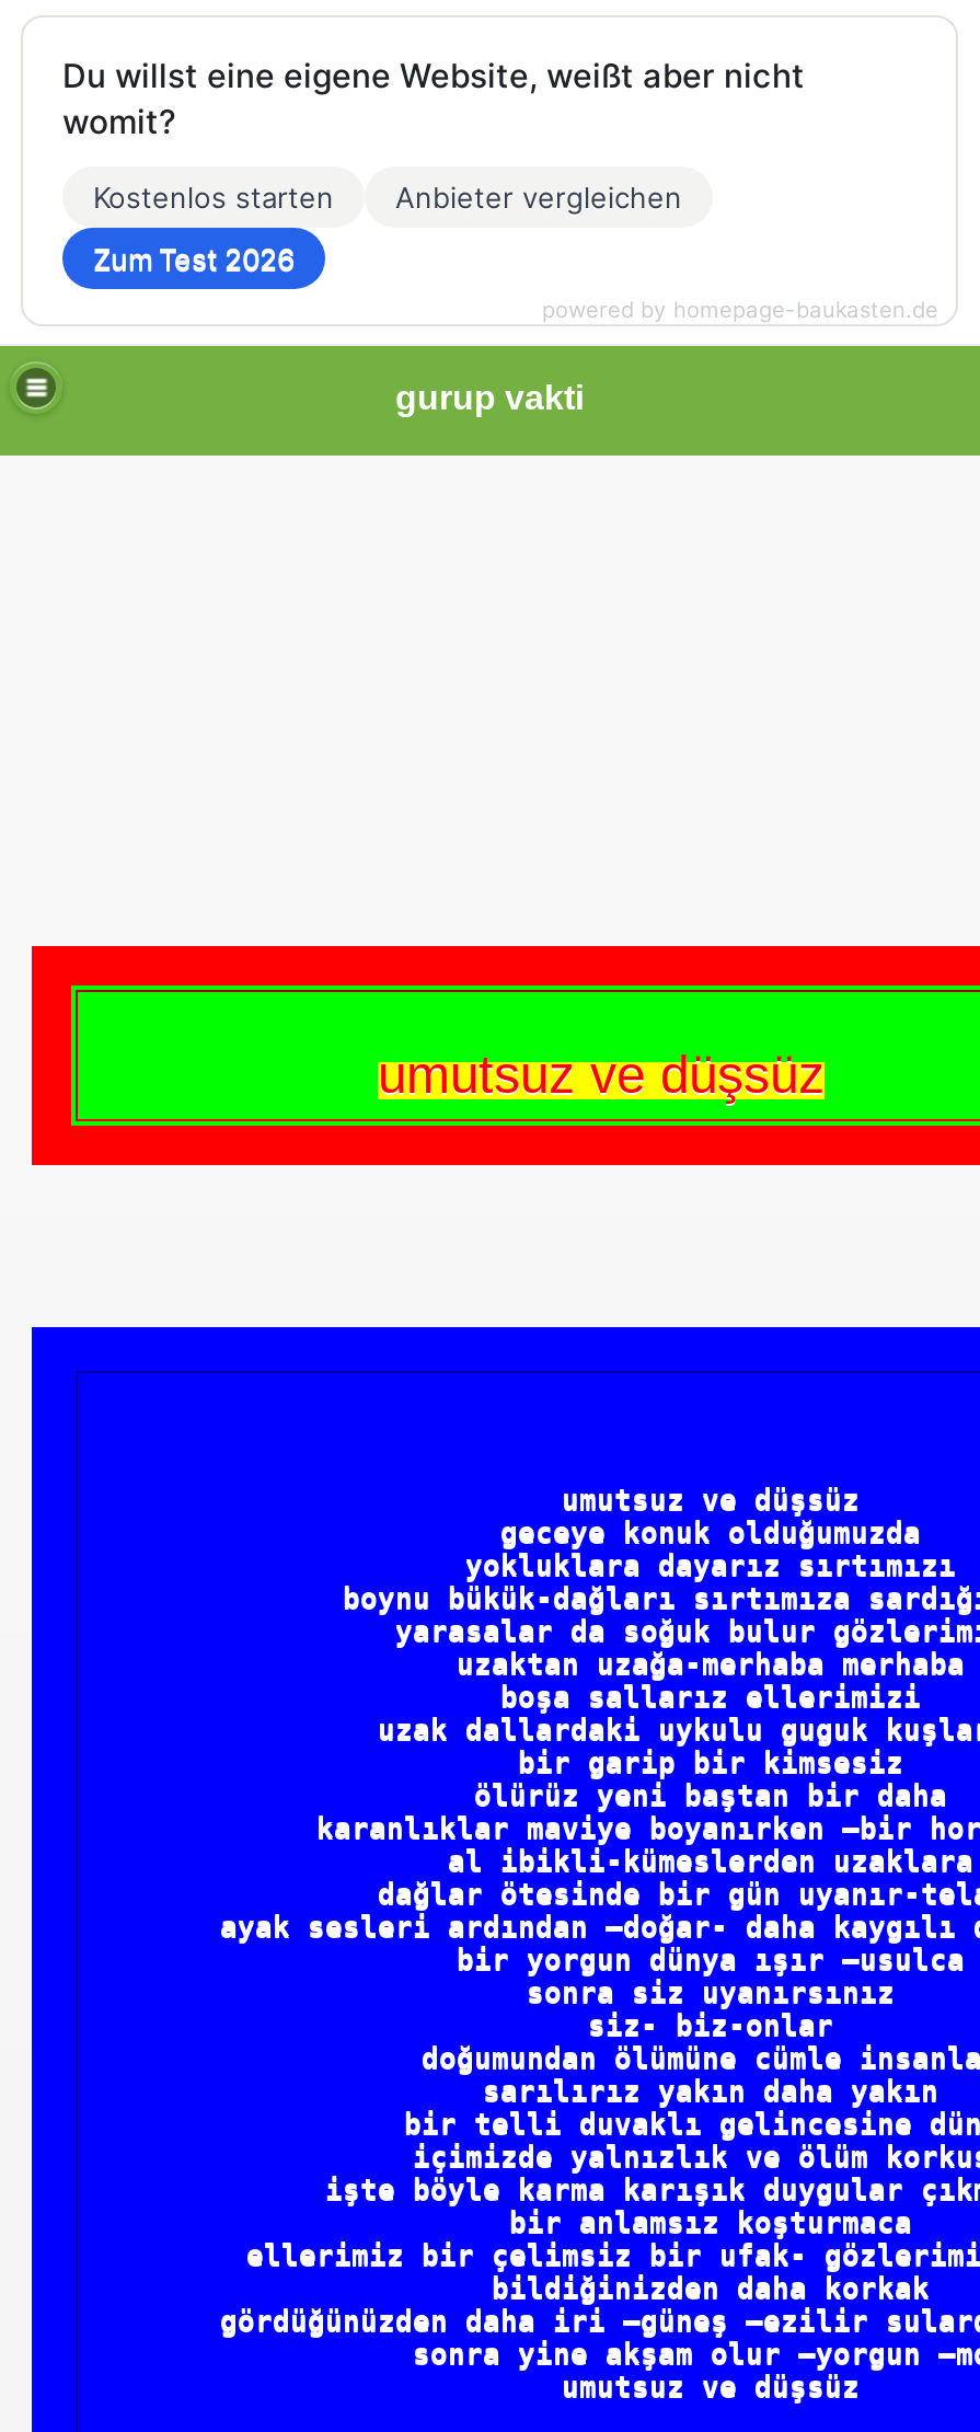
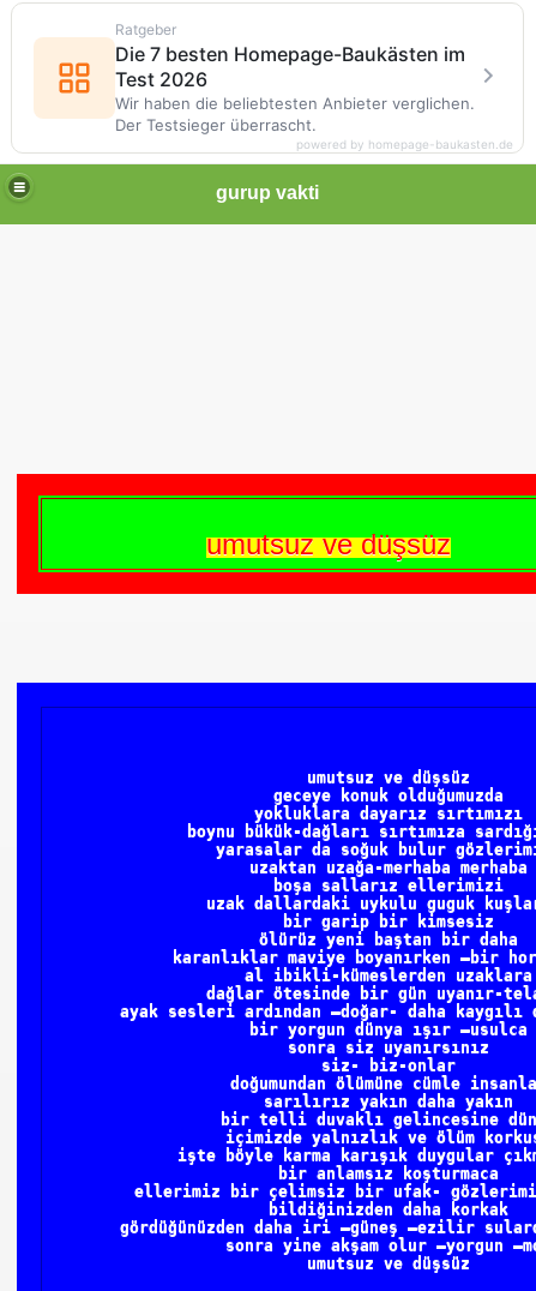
[62,55,805,276] Du willst eine eigene Website, weißt aber nicht | womit? | Kostenlos starten | Anbieter vergleichen | Zum Test 2026 -> [115,20,475,134] Ratgeber | Die 7 besten Homepage-Baukästen im | Test 2026 | Wir haben die beliebtesten Anbieter verglichen. | Der Testsieger überrascht.

